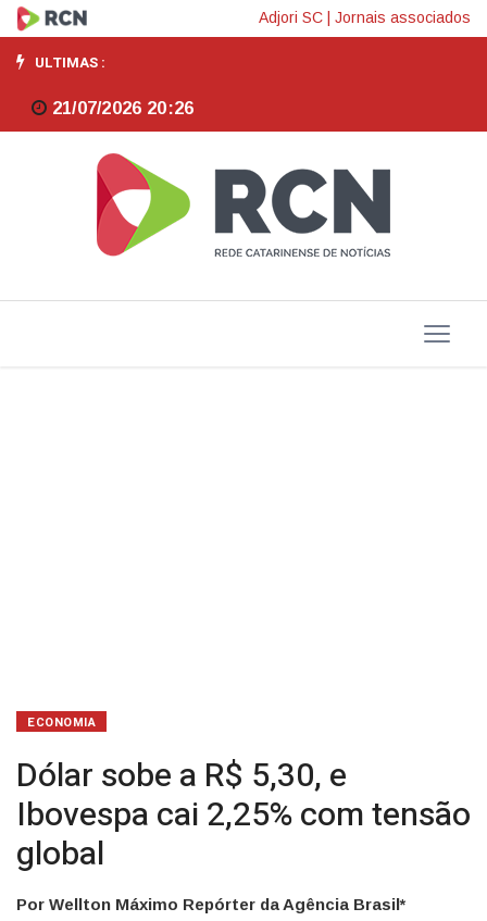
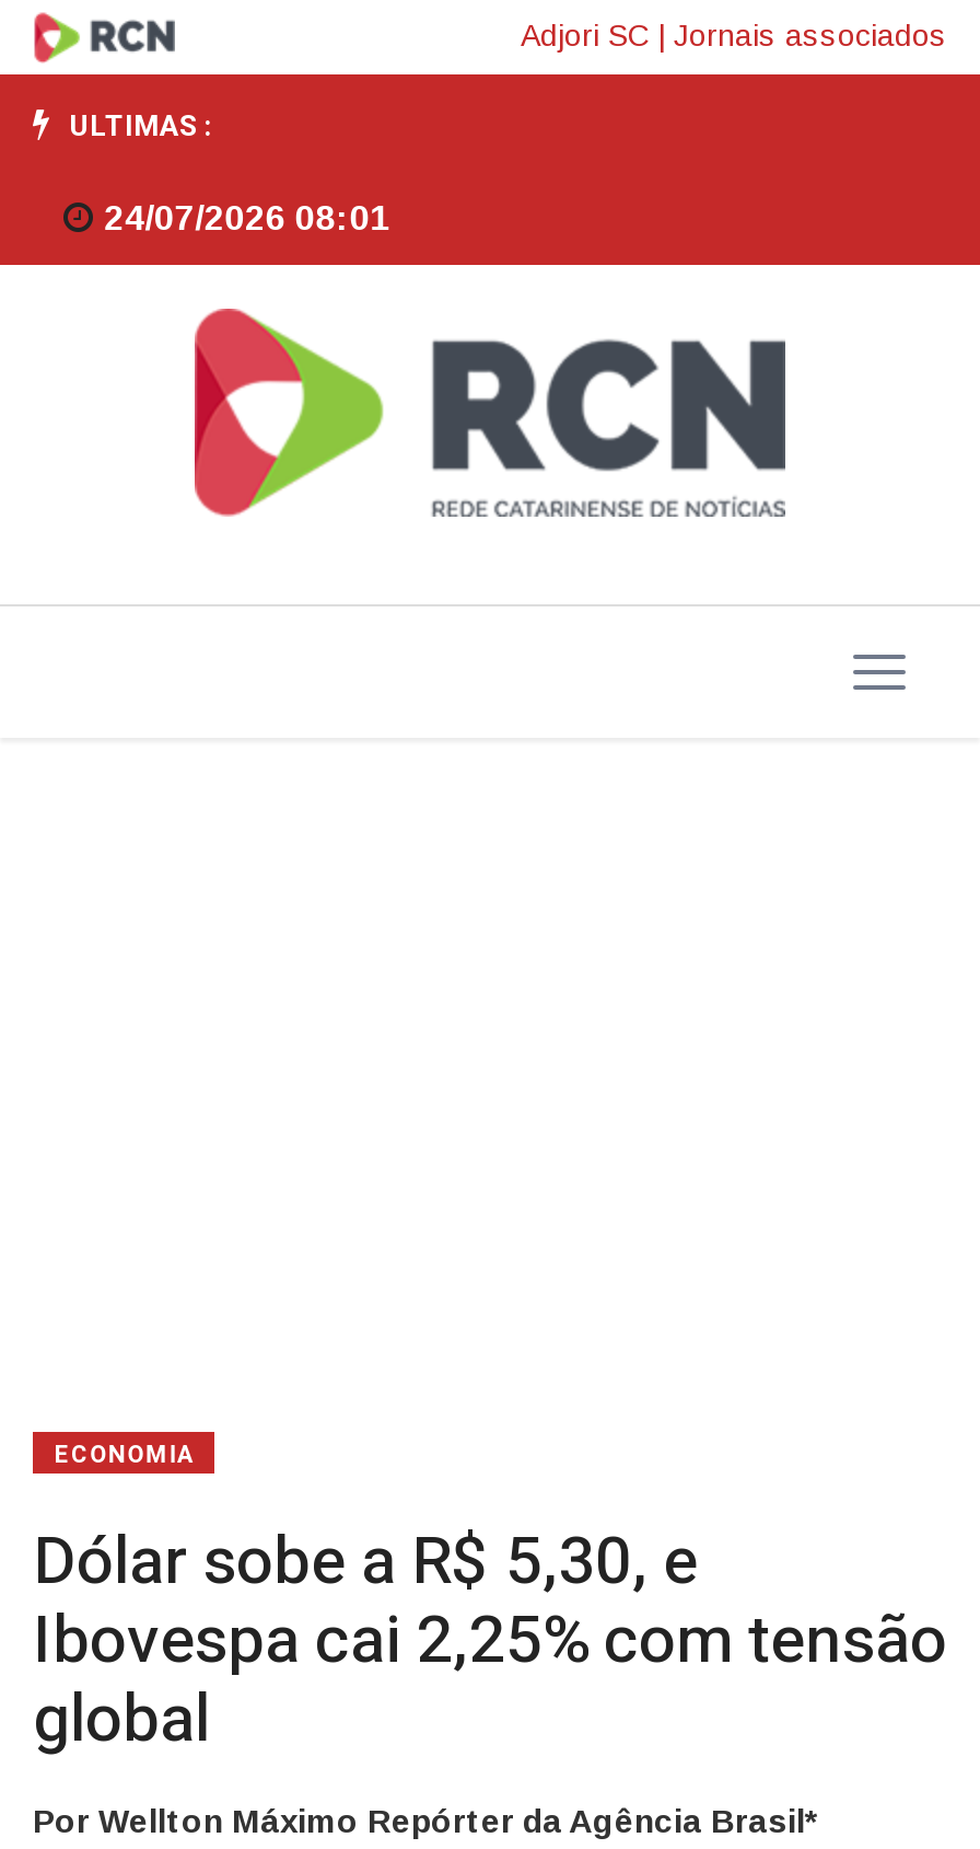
[0,88,194,146] a 21/07/2026 20:26 -> [0,177,390,293] a 24/07/2026 08:01

